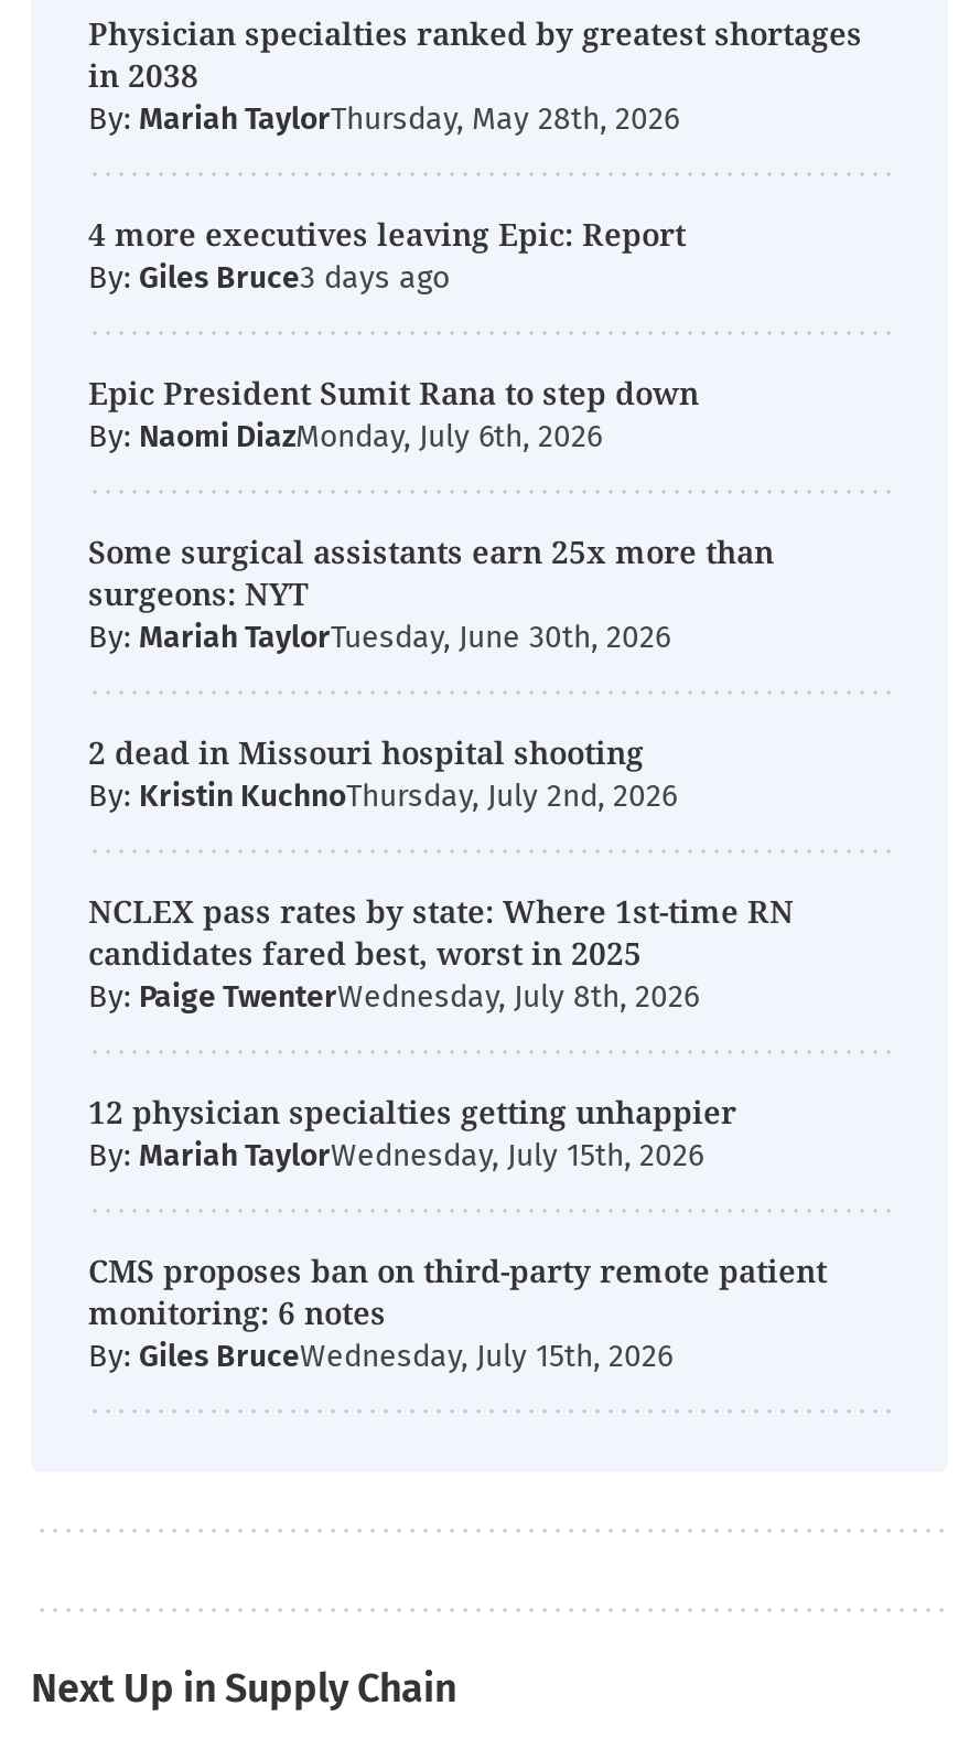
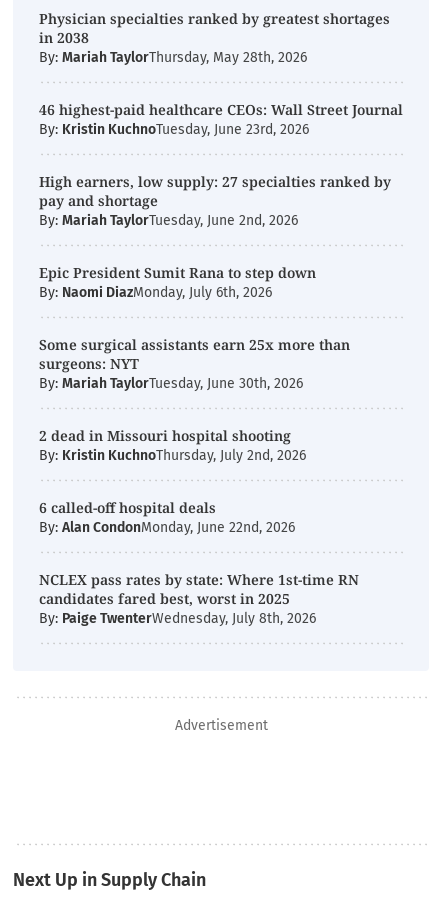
[88,213,686,297] 4 more executives leaving Epic: Report | By: Giles Bruce -> [39,100,403,229] 46 highest-paid healthcare CEOs: Wall Street Journal | By: Kristin KuchnoTuesday, June 23rd, 2026 | High earners, low supply: 27 specialties ranked by | pay and shortage | By: Mariah TaylorTuesday, June 2nd, 2026
none -> [39,498,295,536] 6 called-off hospital deals | By: Alan CondonMonday, June 22nd, 2026
moved [88,890,794,1016] -> [39,570,359,627]: NCLEX pass rates by state: Where 1st-time RN | candidates fared best, worst in 2025 | By: Paige TwenterWednesday, July 8th, 2026
[88,1091,827,1375] 12 physician specialties getting unhappier | By: Mariah TaylorWednesday, July 15th, 2026 | CMS proposes ban on third-party remote patient | monitoring: 6 notes | By: Giles BruceWednesday, July 15th, 2026 -> [174,717,267,734] Advertisement

